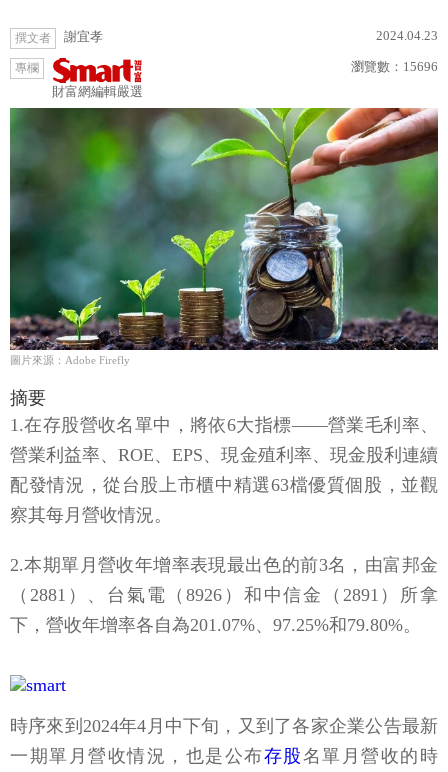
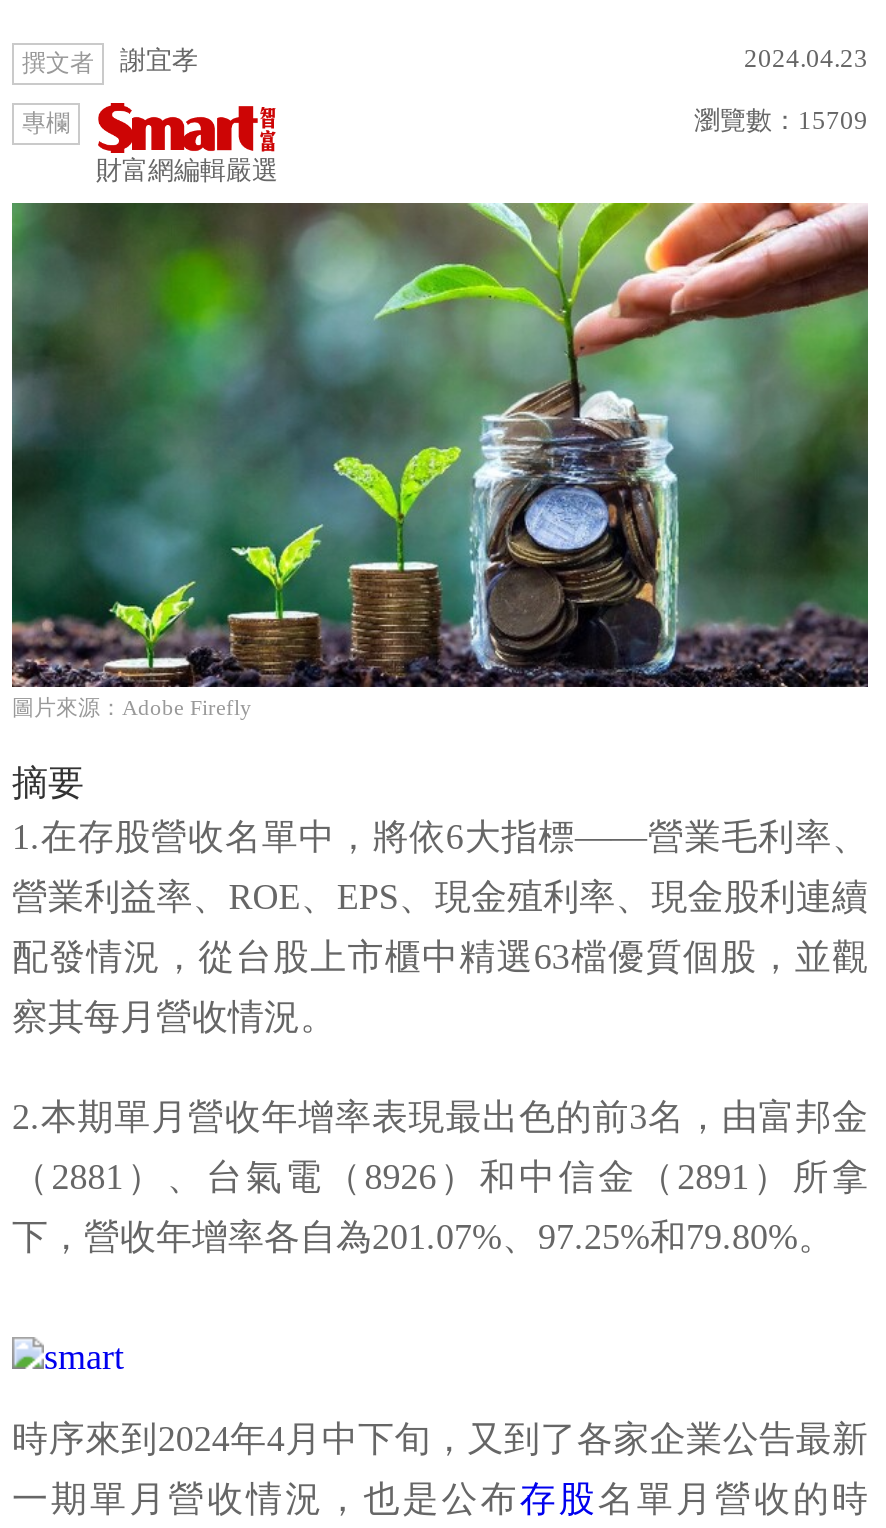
[351,59,438,74] 瀏覽數：15696 -> [694,105,868,135] 瀏覽數：15709

